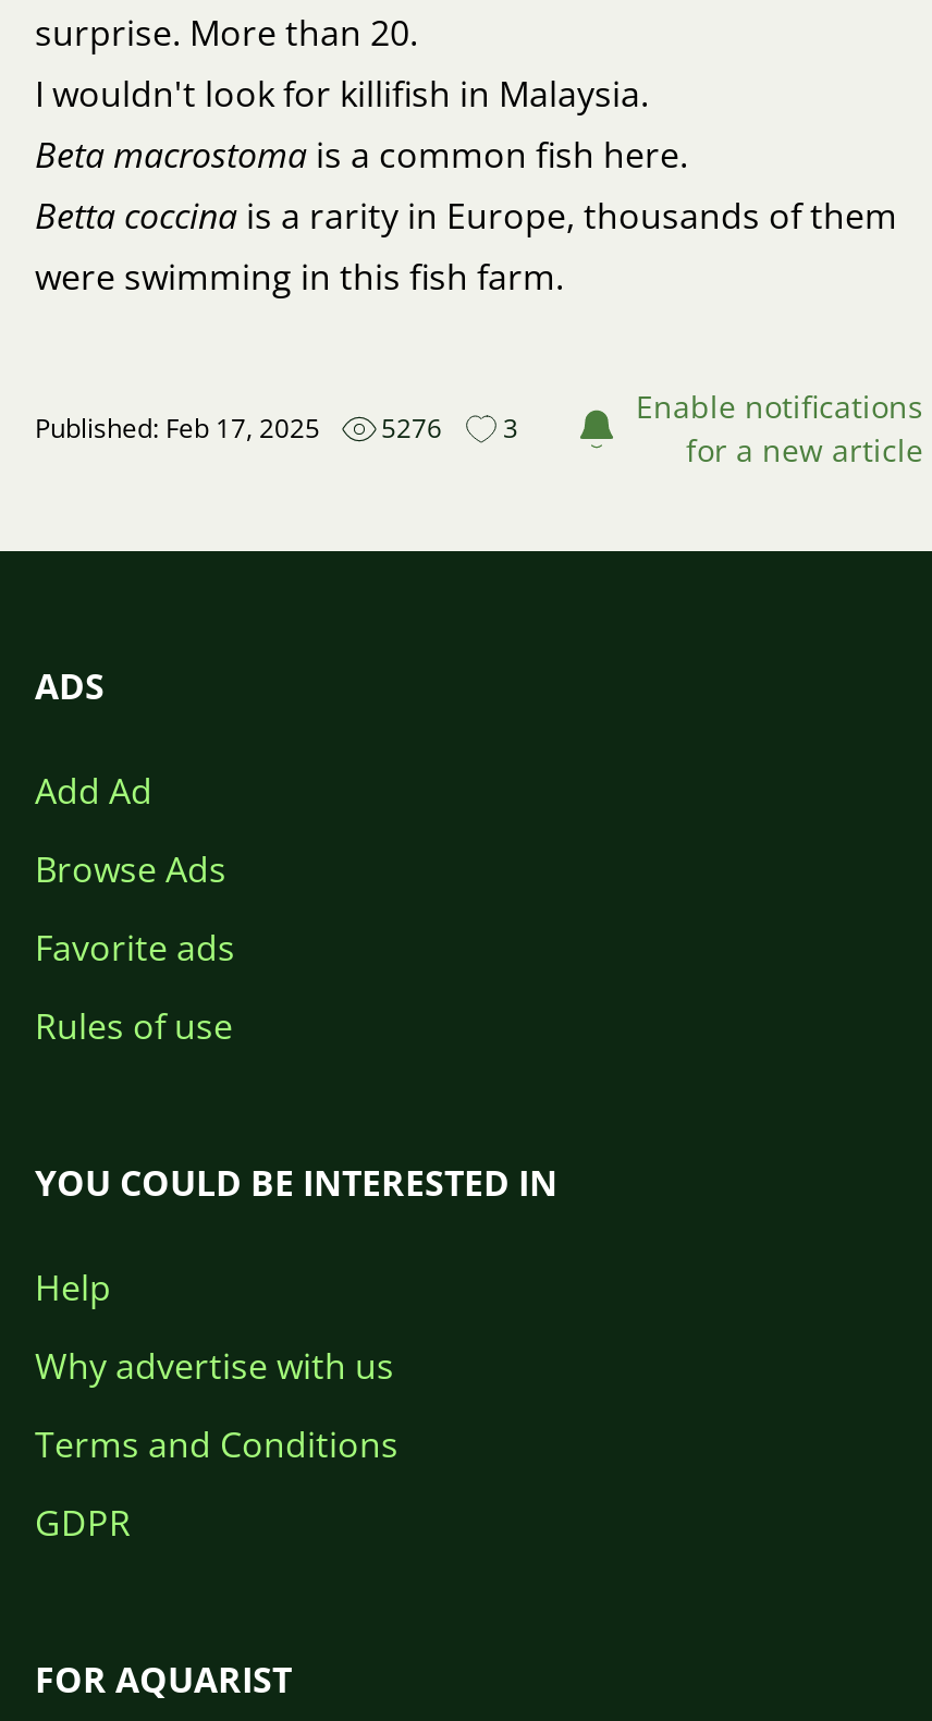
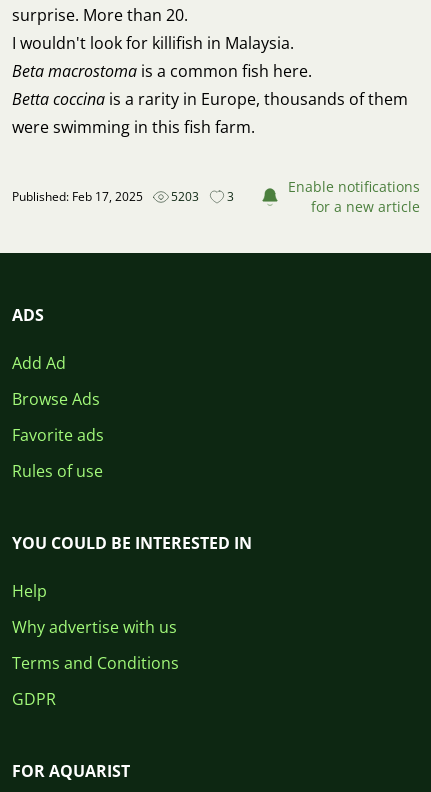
[35,409,518,446] Published: Feb 17, 2025 5276 3 -> [12,188,234,205] Published: Feb 17, 2025 5203 3

